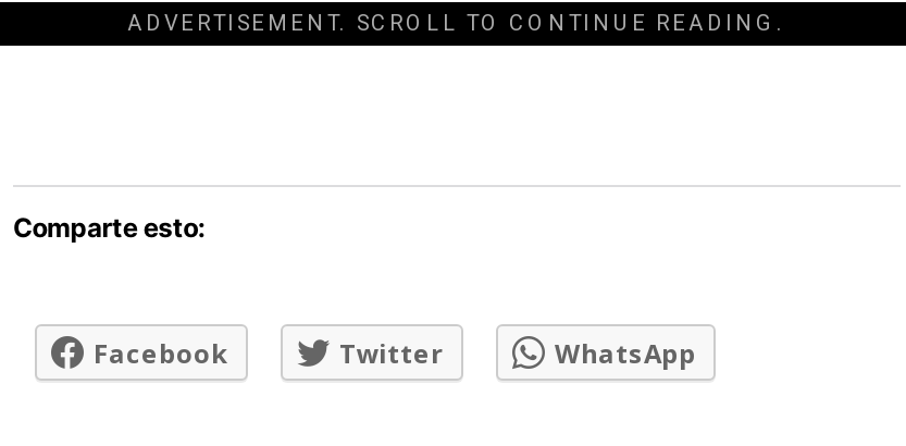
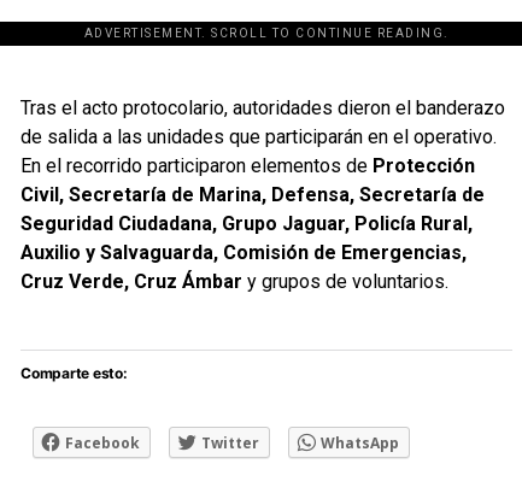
none -> [20,96,505,293] Tras el acto protocolario, autoridades dieron el banderazo | de salida a las unidades que participarán en el operativo. | En el recorrido participaron elementos de Protección | Civil, Secretaría de Marina, Defensa, Secretaría de | Seguridad Ciudadana, Grupo Jaguar, Policía Rural, | Auxilio y Salvaguarda, Comisión de Emergencias, | Cruz Verde, Cruz Ámbar y grupos de voluntarios.

